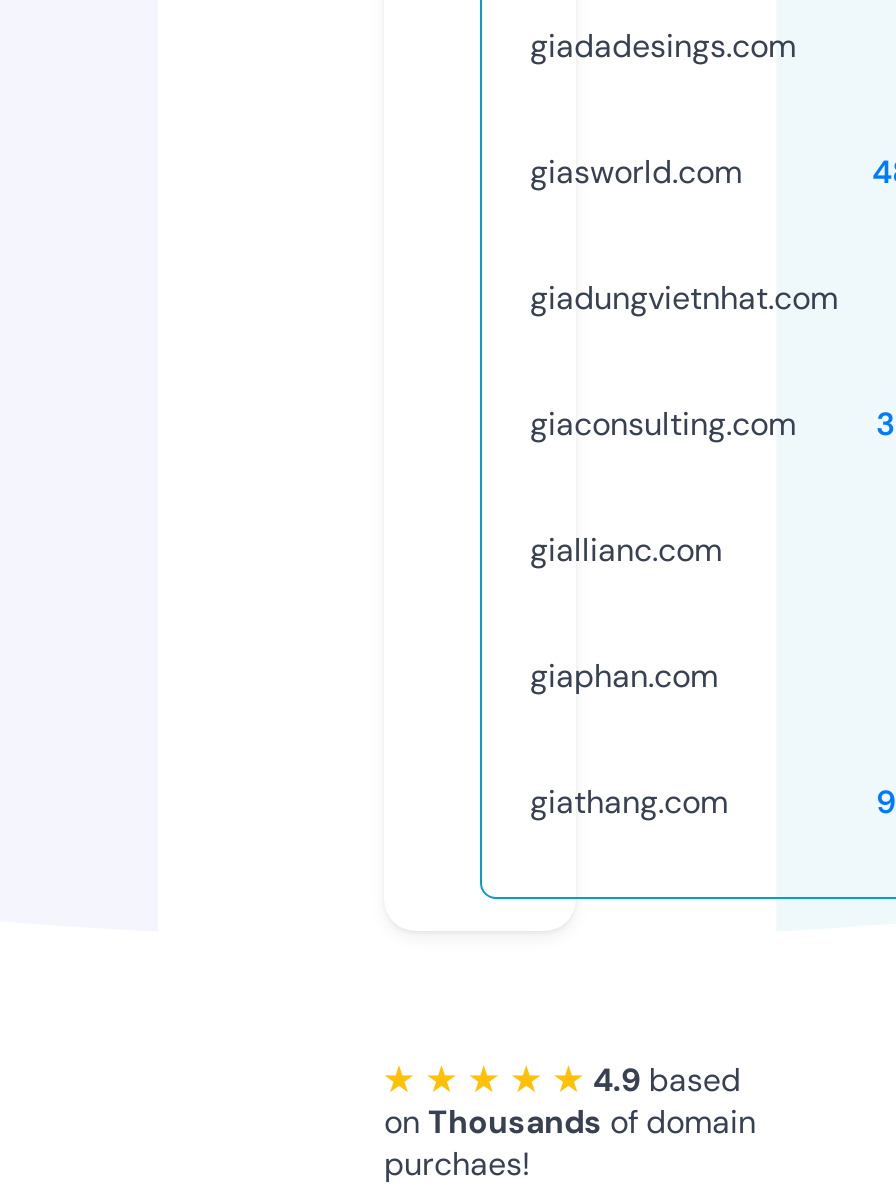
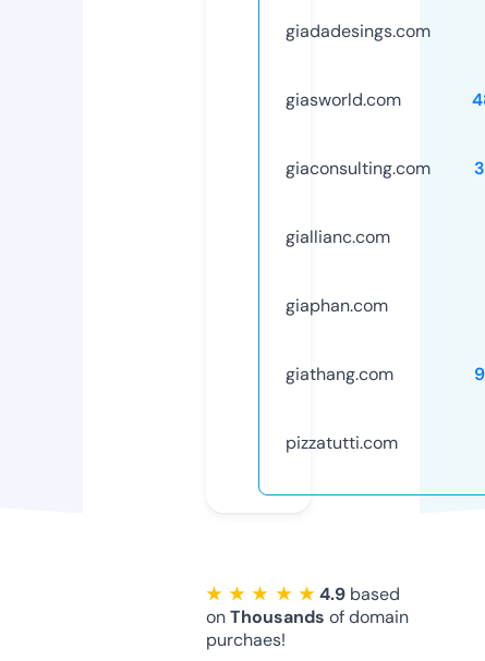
[530,277,838,319] giadungvietnhat.com -> none
moved [530,403,796,823] -> [286,157,431,385]: giaconsulting.com | giallianc.com | giaphan.com | giathang.com
none -> [286,431,398,454] pizzatutti.com

